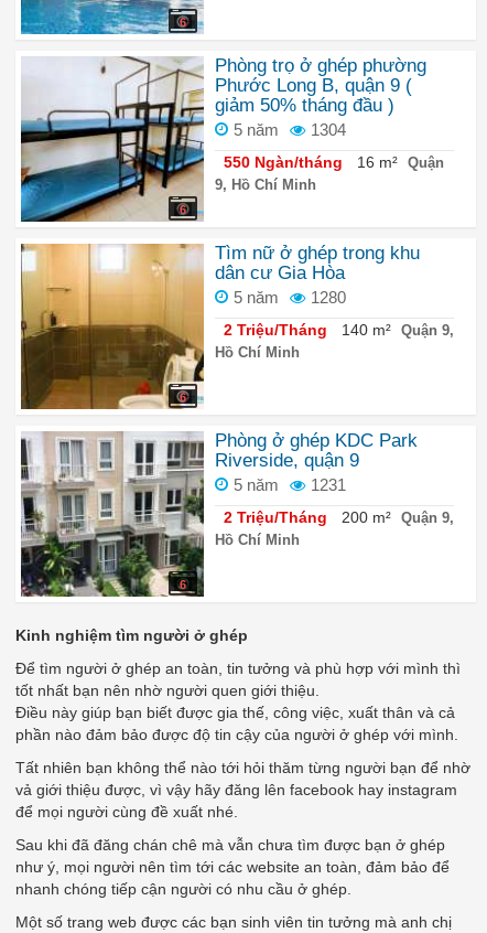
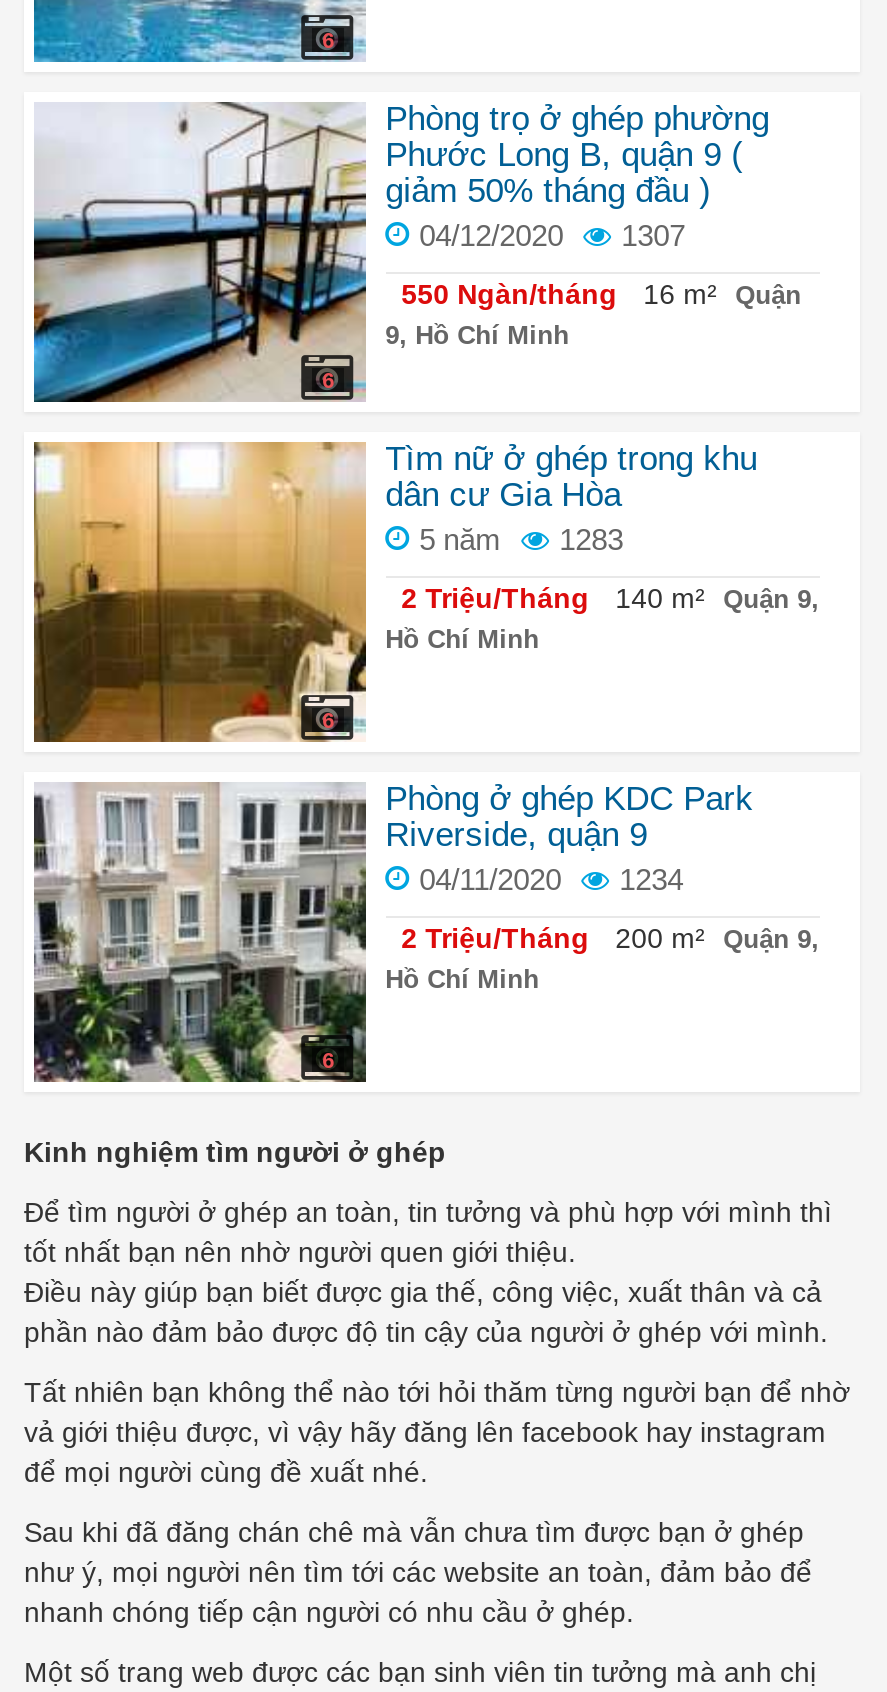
[233,120,346,139] 5 năm | 1304 -> [419,218,685,252] 04/12/2020 | 1307
[233,288,346,307] 5 năm 1280 -> [419,522,623,556] 5 năm 1283
[233,475,346,494] 5 năm | 1231 -> [419,862,683,896] 04/11/2020 | 1234

